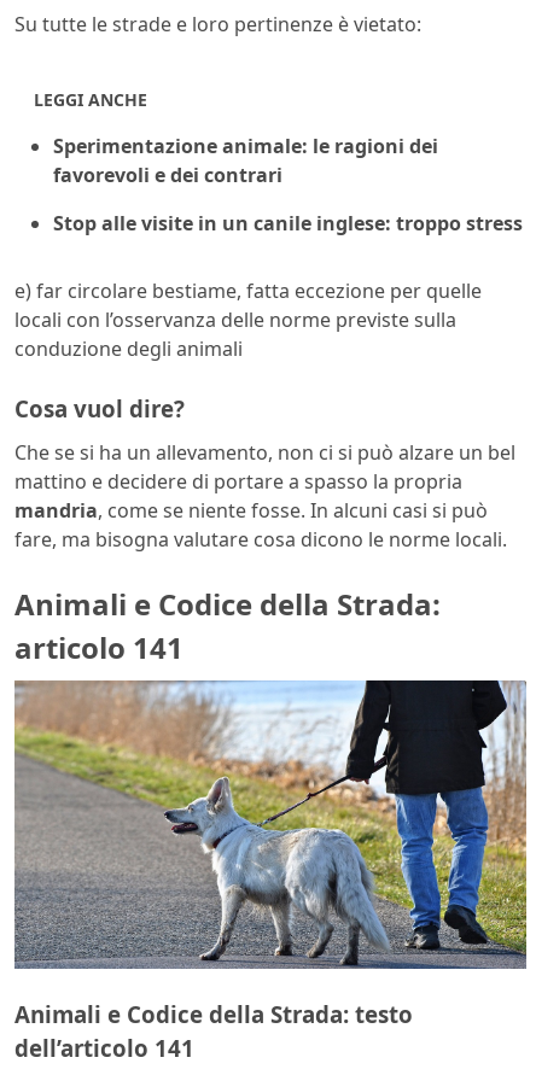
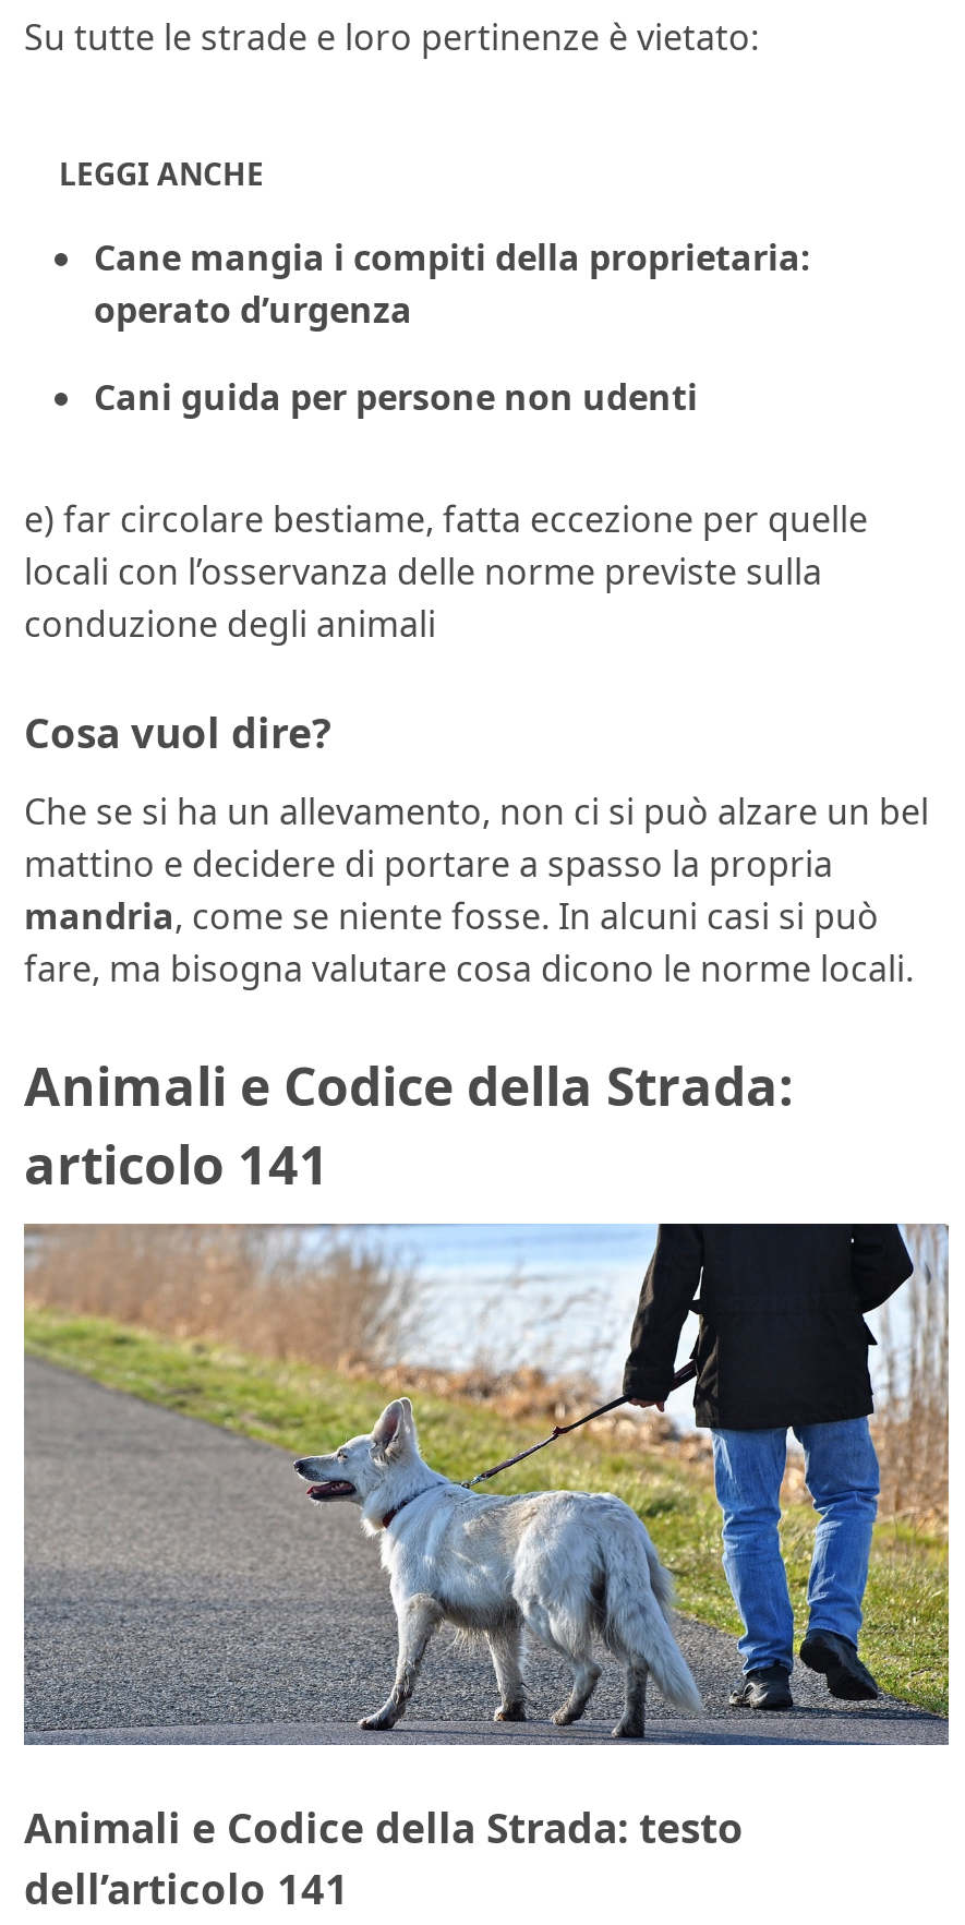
[53,133,438,188] Sperimentazione animale: le ragioni dei | favorevoli e dei contrari -> [94,234,811,334] Cane mangia i compiti della proprietaria: | operato d’urgenza
[53,210,523,237] Stop alle visite in un canile inglese: troppo stress -> [94,373,698,421] Cani guida per persone non udenti

